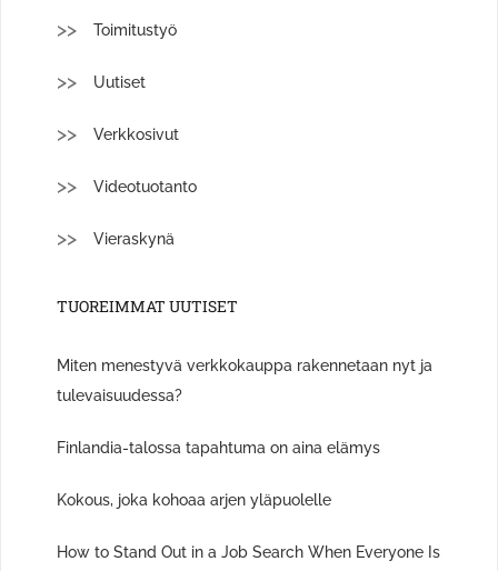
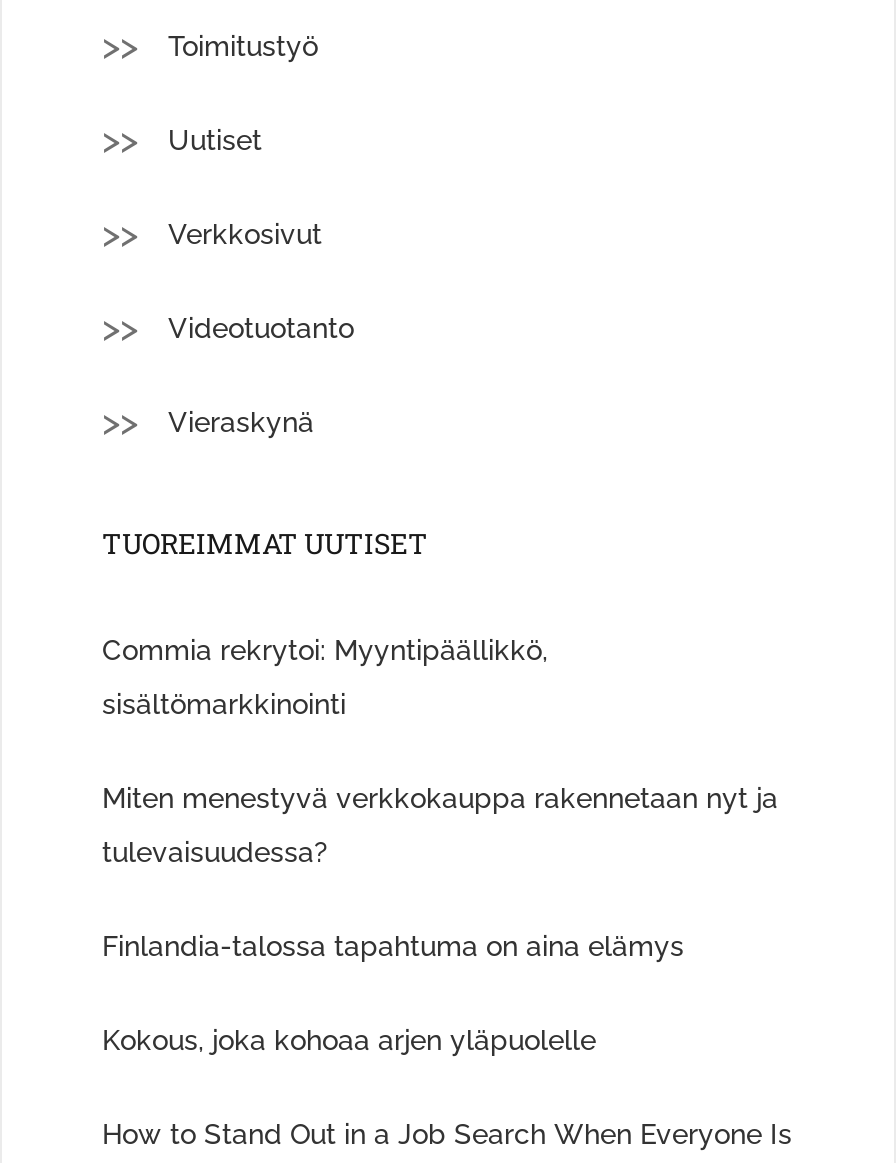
none -> [102,634,548,720] Commia rekrytoi: Myyntipäällikkö, | sisältömarkkinointi

